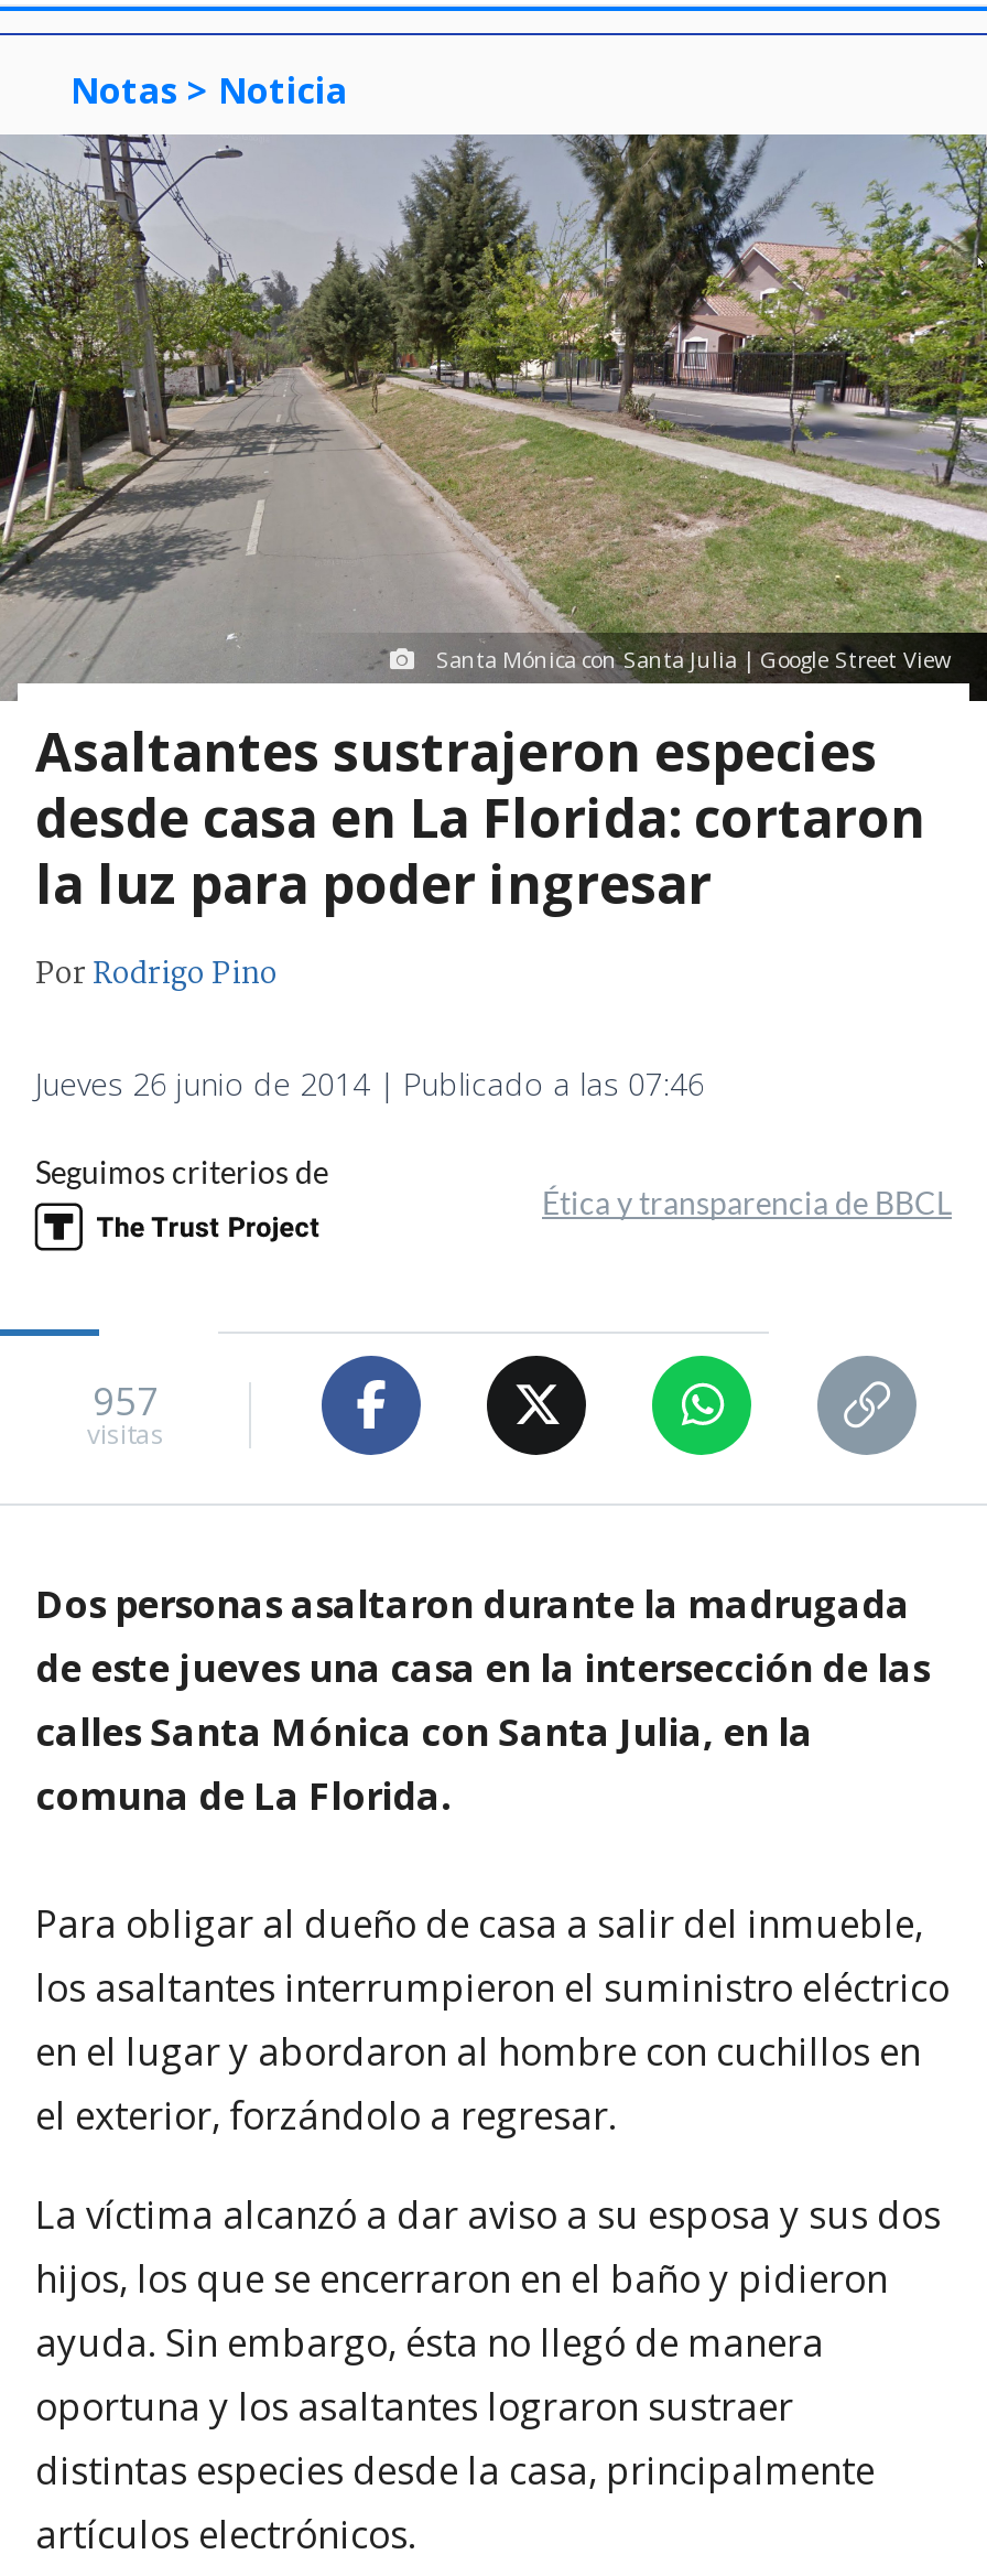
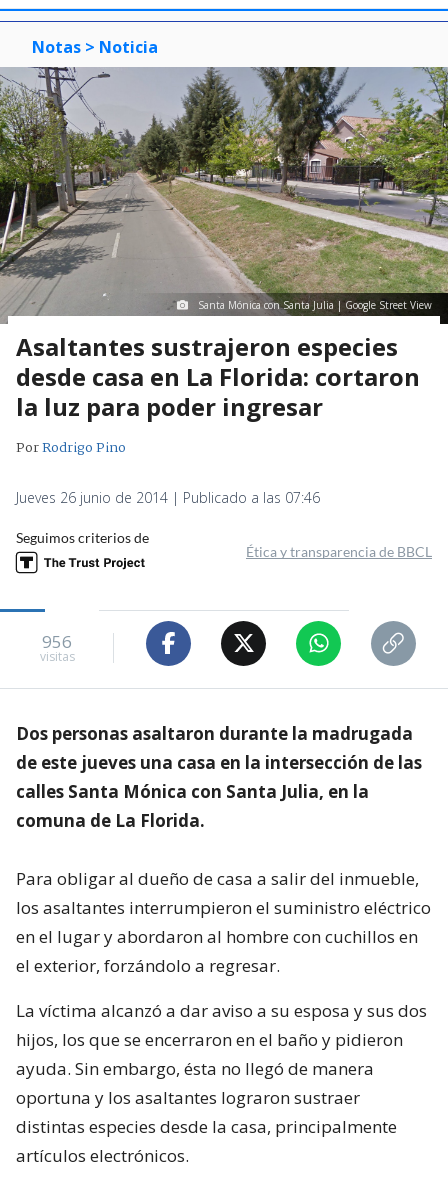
[93,1376,159,1427] 957 -> [42,630,72,653] 956

